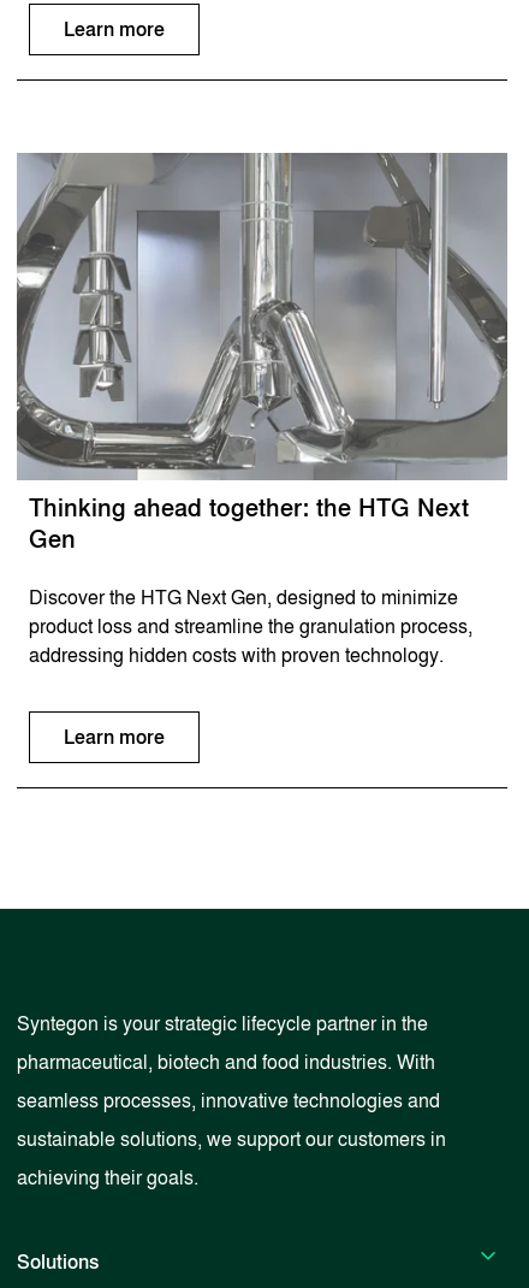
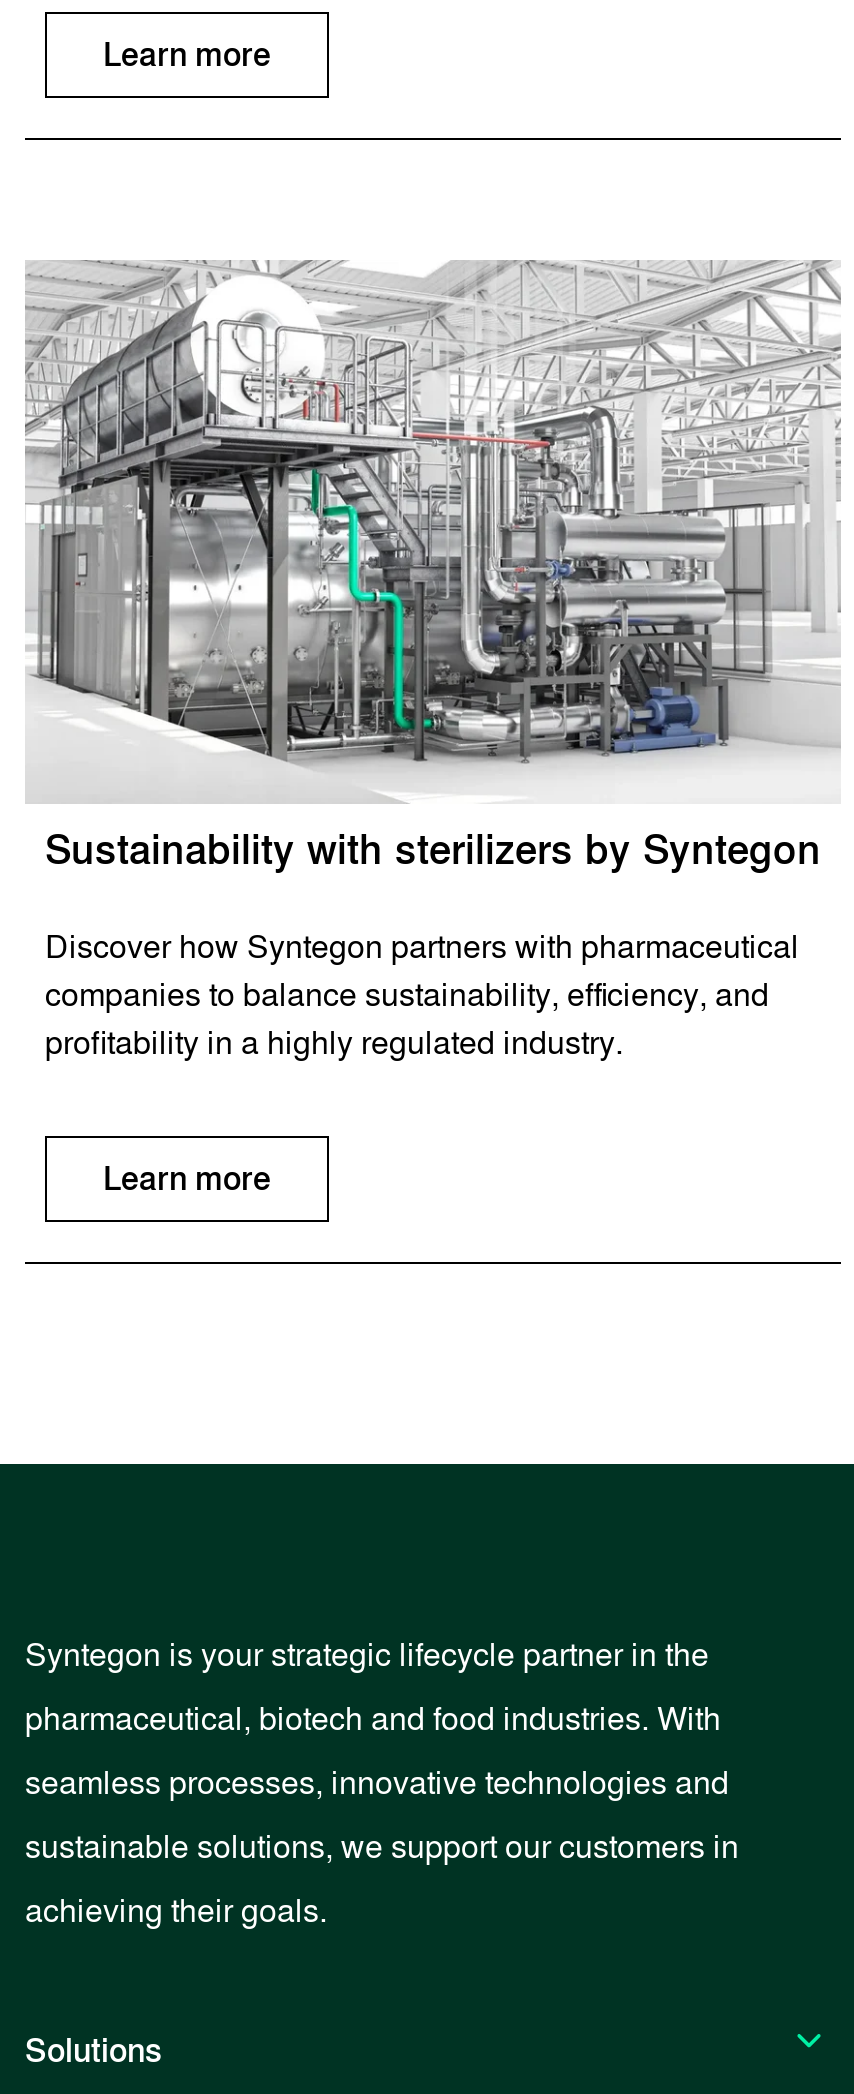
[16,152,509,554] [image] | Thinking ahead together: the HTG Next | Gen -> [25,261,841,875] [image] | Sustainability with sterilizers by Syntegon
[29,586,472,667] Discover the HTG Next Gen, designed to minimize | product loss and streamline the granulation process, | addressing hidden costs with proven technology. -> [45,929,799,1063] Discover how Syntegon partners with pharmaceutical | companies to balance sustainability, efficiency, and | profitability in a highly regulated industry.

